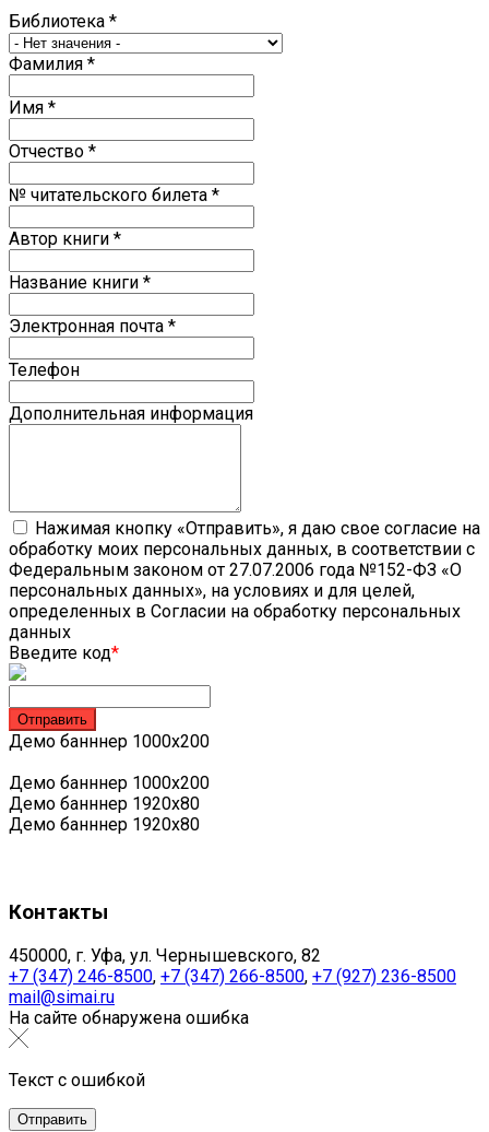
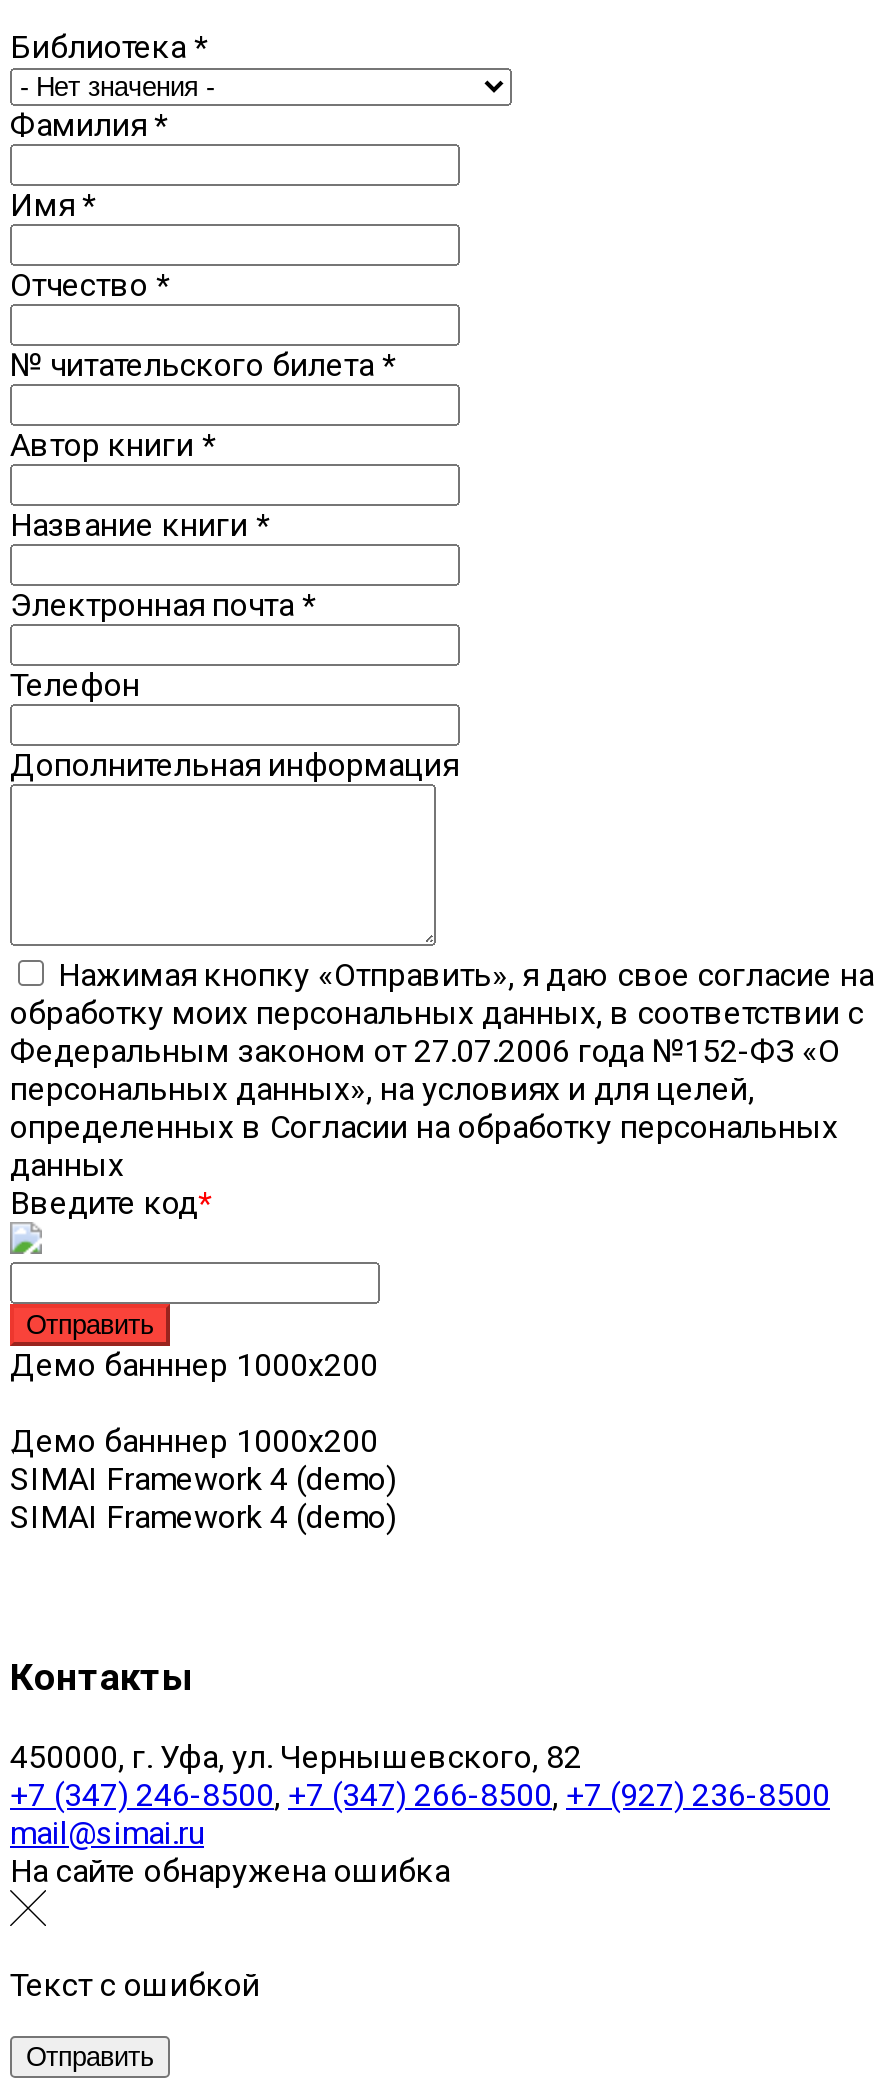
[9,793,200,834] Демо банннер 1920х80 | Демо банннер 1920х80 -> [10,1459,396,1535] SIMAI Framework 4 (demo) | SIMAI Framework 4 (demo)

